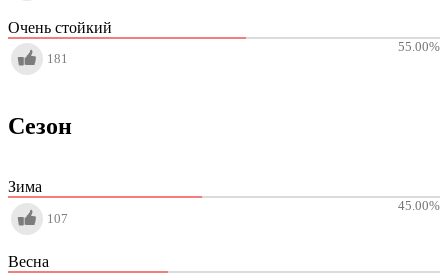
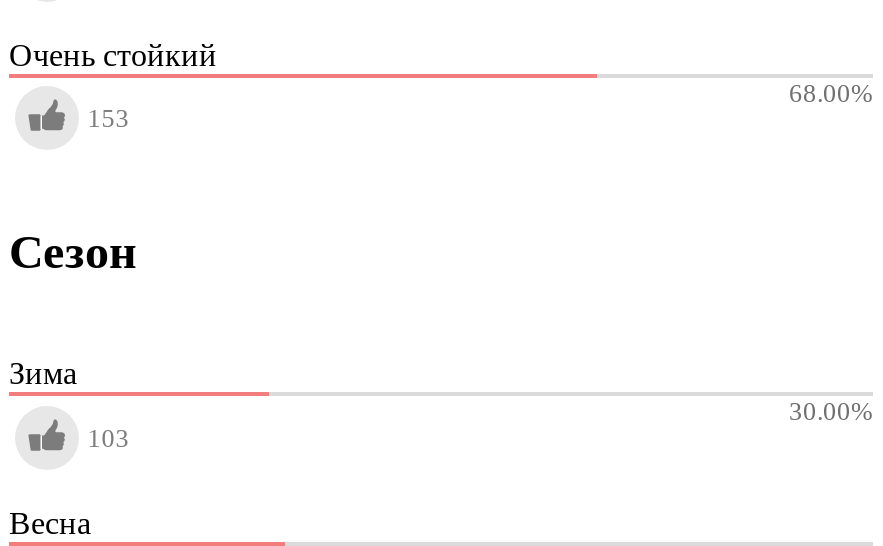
[398,39,440,53] 55.00% -> [789,79,873,107] 68.00%
[47,52,68,66] 181 -> [87,105,129,133] 153
[398,199,440,213] 45.00% -> [789,398,873,426] 30.00%
[47,212,68,226] 107 -> [87,424,129,452] 103

